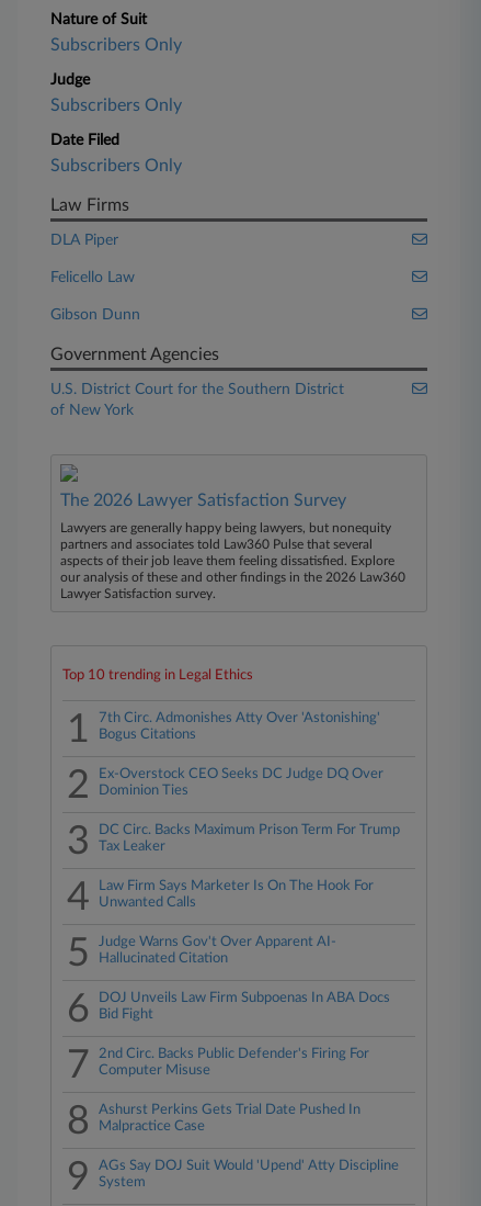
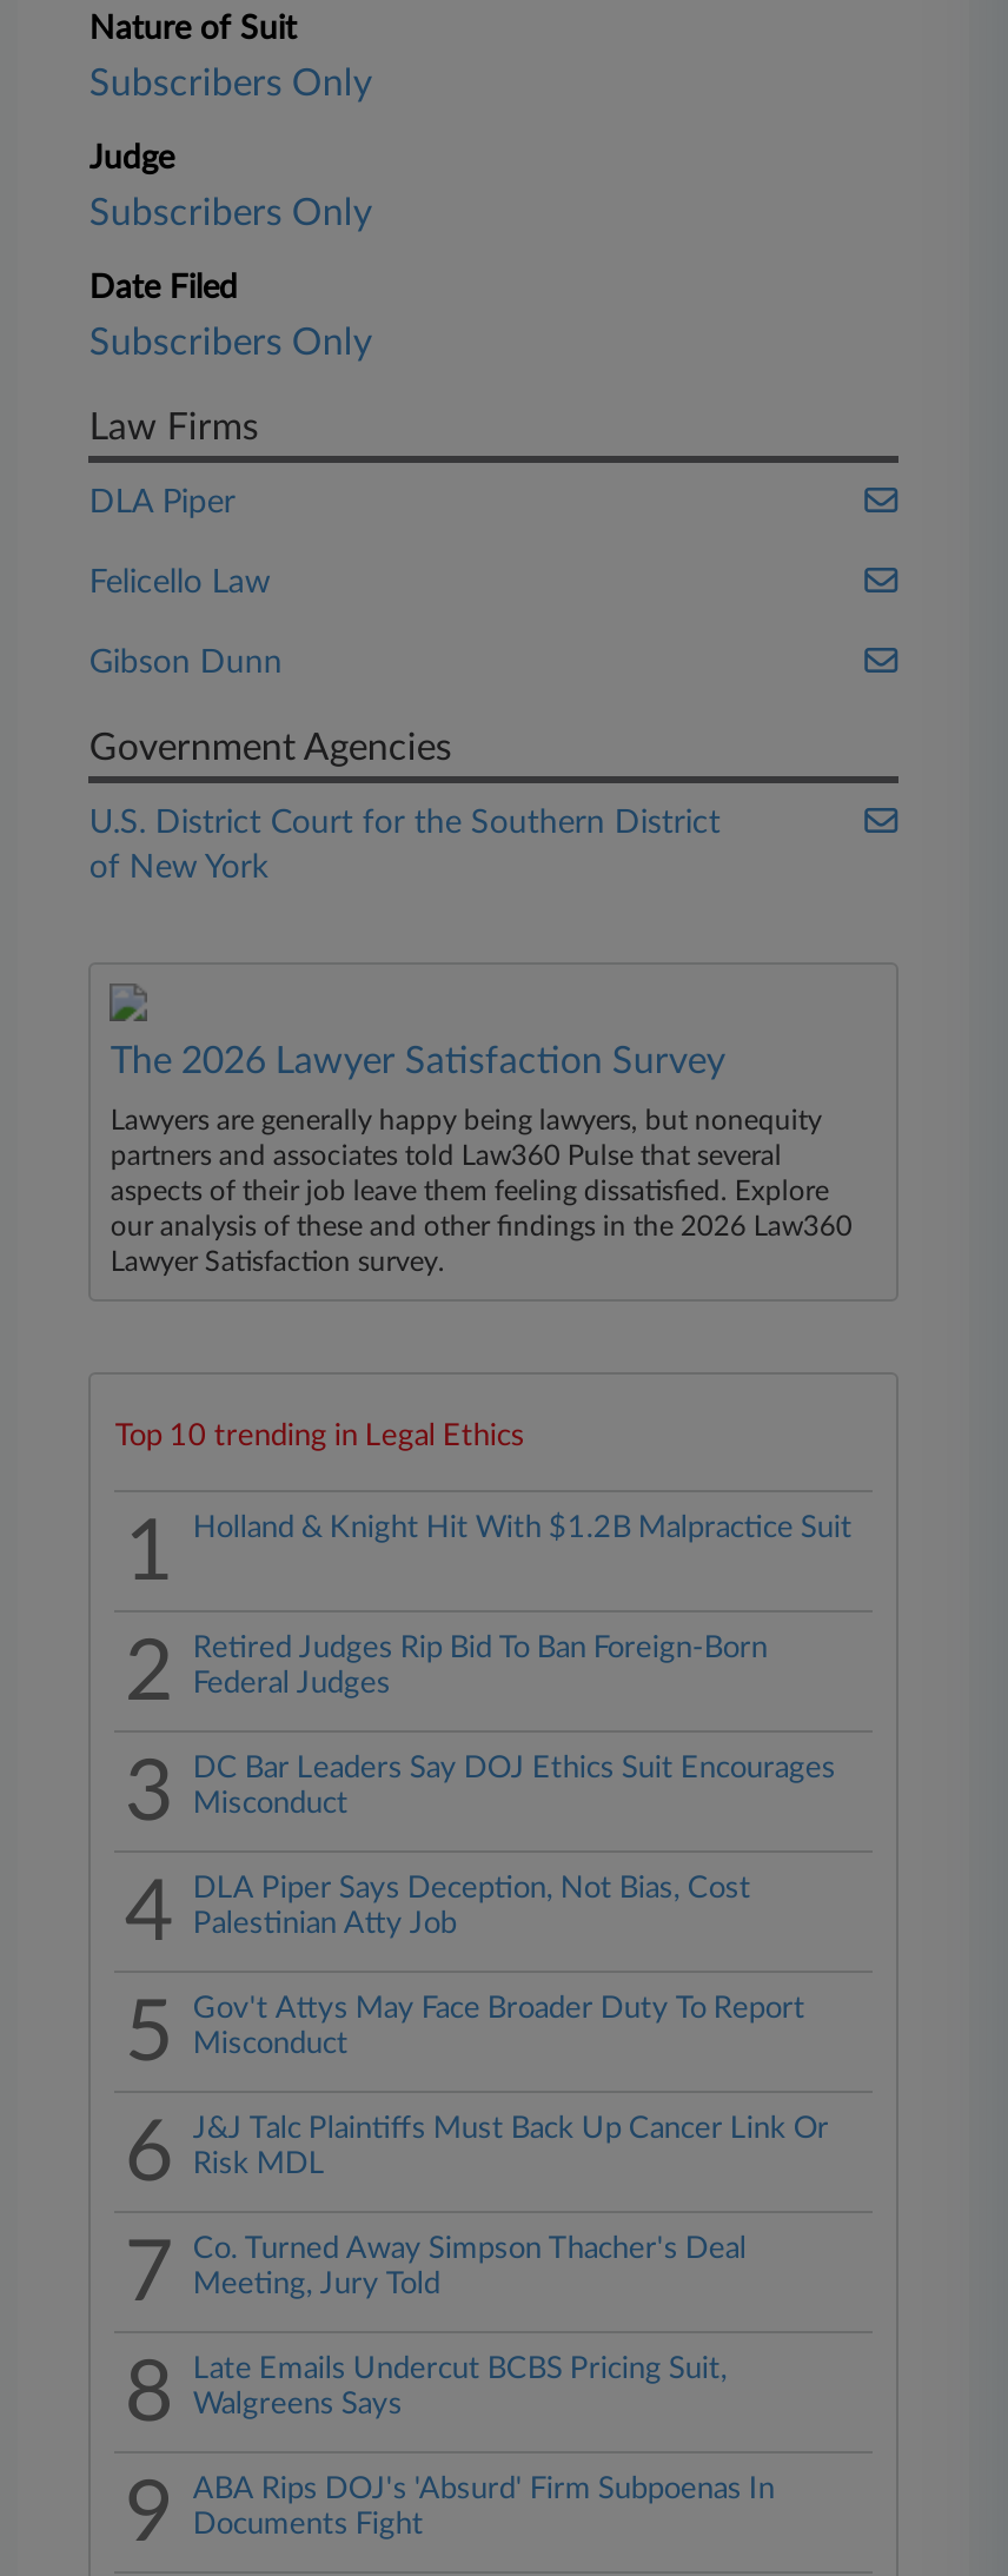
[99,711,381,742] 7th Circ. Admonishes Atty Over 'Astonishing' | Bogus Citations -> [193,1514,852,1544] Holland & Knight Hit With $1.2B Malpractice Suit
[99,767,384,798] Ex-Overstock CEO Seeks DC Judge DQ Over | Dominion Ties -> [193,1634,768,1700] Retired Judges Rip Bid To Ban Foreign-Born | Federal Judges
[99,823,400,854] DC Circ. Backs Maximum Prison Term For Trump | Tax Leaker -> [193,1754,836,1820] DC Bar Leaders Say DOJ Ethics Suit Encourages | Misconduct
[99,879,374,910] Law Firm Says Marketer Is On The Hook For | Unwanted Calls -> [193,1874,751,1940] DLA Piper Says Deception, Not Bias, Cost | Palestinian Atty Job
[99,935,337,966] Judge Warns Gov't Over Apparent AI- | Hallucinated Citation -> [193,1994,805,2060] Gov't Attys May Face Broader Duty To Report | Misconduct
[99,991,390,1022] DOJ Unveils Law Firm Subpoenas In ABA Docs | Bid Fight -> [193,2114,829,2180] J&J Talc Plaintiffs Must Back Up Cancer Link Or | Risk MDL
[99,1047,370,1078] 2nd Circ. Backs Public Defender's Firing For | Computer Misuse -> [193,2234,746,2300] Co. Turned Away Simpson Thacher's Deal | Meeting, Jury Told
[99,1103,361,1134] Ashurst Perkins Gets Trial Date Pushed In | Malpractice Case -> [193,2355,728,2421] Late Emails Undercut BCBS Pricing Suit, | Walgreens Says
[99,1159,399,1190] AGs Say DOJ Suit Would 'Upend' Atty Discipline | System -> [193,2475,775,2541] ABA Rips DOJ's 'Absurd' Firm Subpoenas In | Documents Fight

